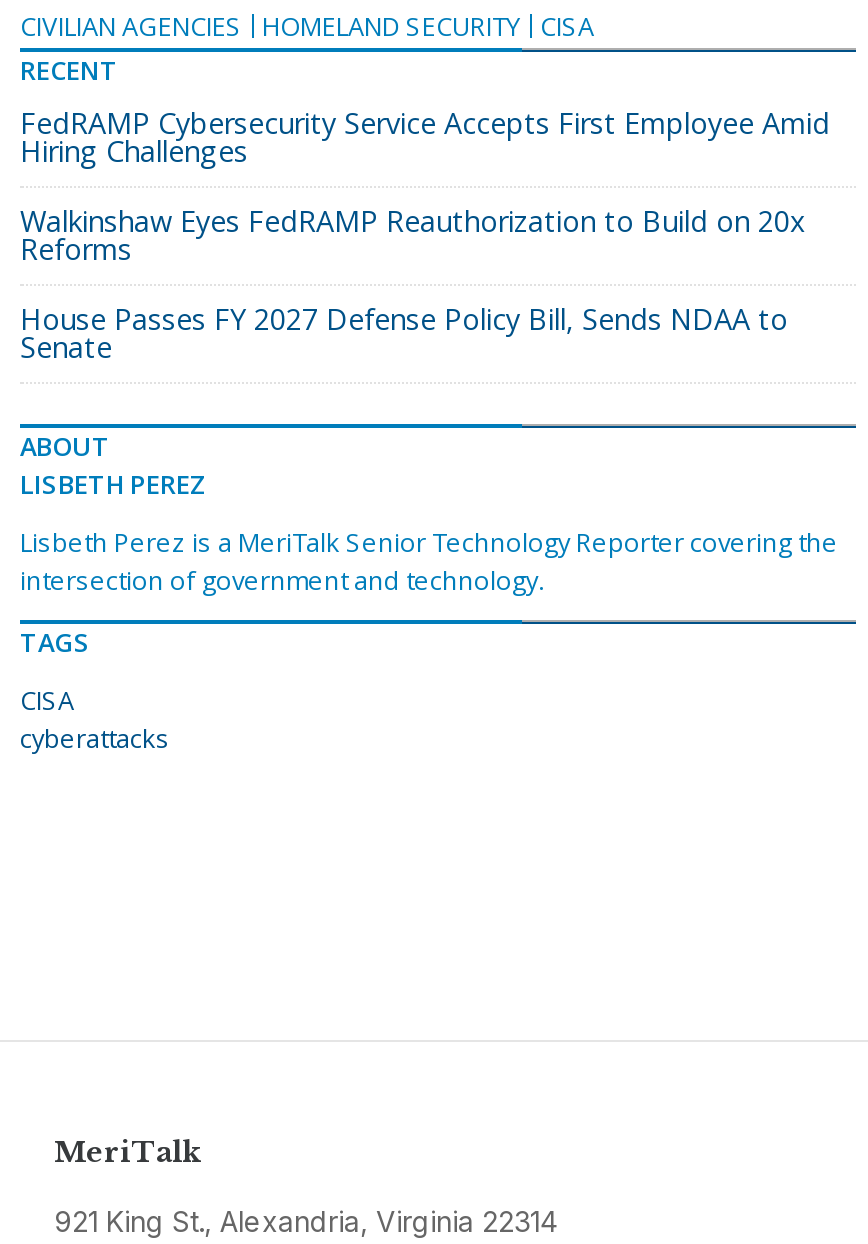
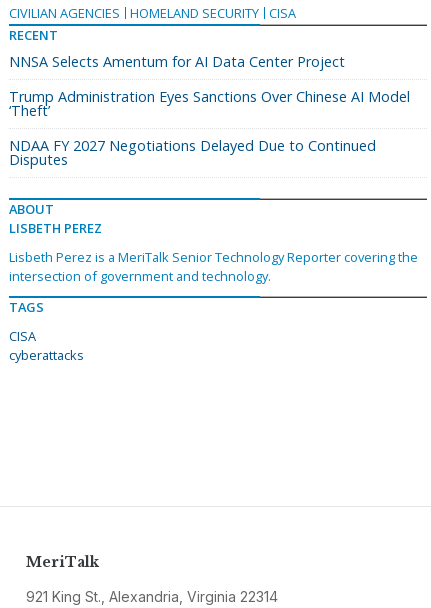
[20,104,830,170] FedRAMP Cybersecurity Service Accepts First Employee Amid | Hiring Challenges -> [9,52,345,71] NNSA Selects Amentum for AI Data Center Project
[20,202,806,268] Walkinshaw Eyes FedRAMP Reauthorization to Build on 20x | Reforms -> [9,87,410,120] Trump Administration Eyes Sanctions Over Chinese AI Model | ‘Theft’
[20,300,788,366] House Passes FY 2027 Defense Policy Bill, Sends NDAA to | Senate -> [9,136,376,169] NDAA FY 2027 Negotiations Delayed Due to Continued | Disputes

